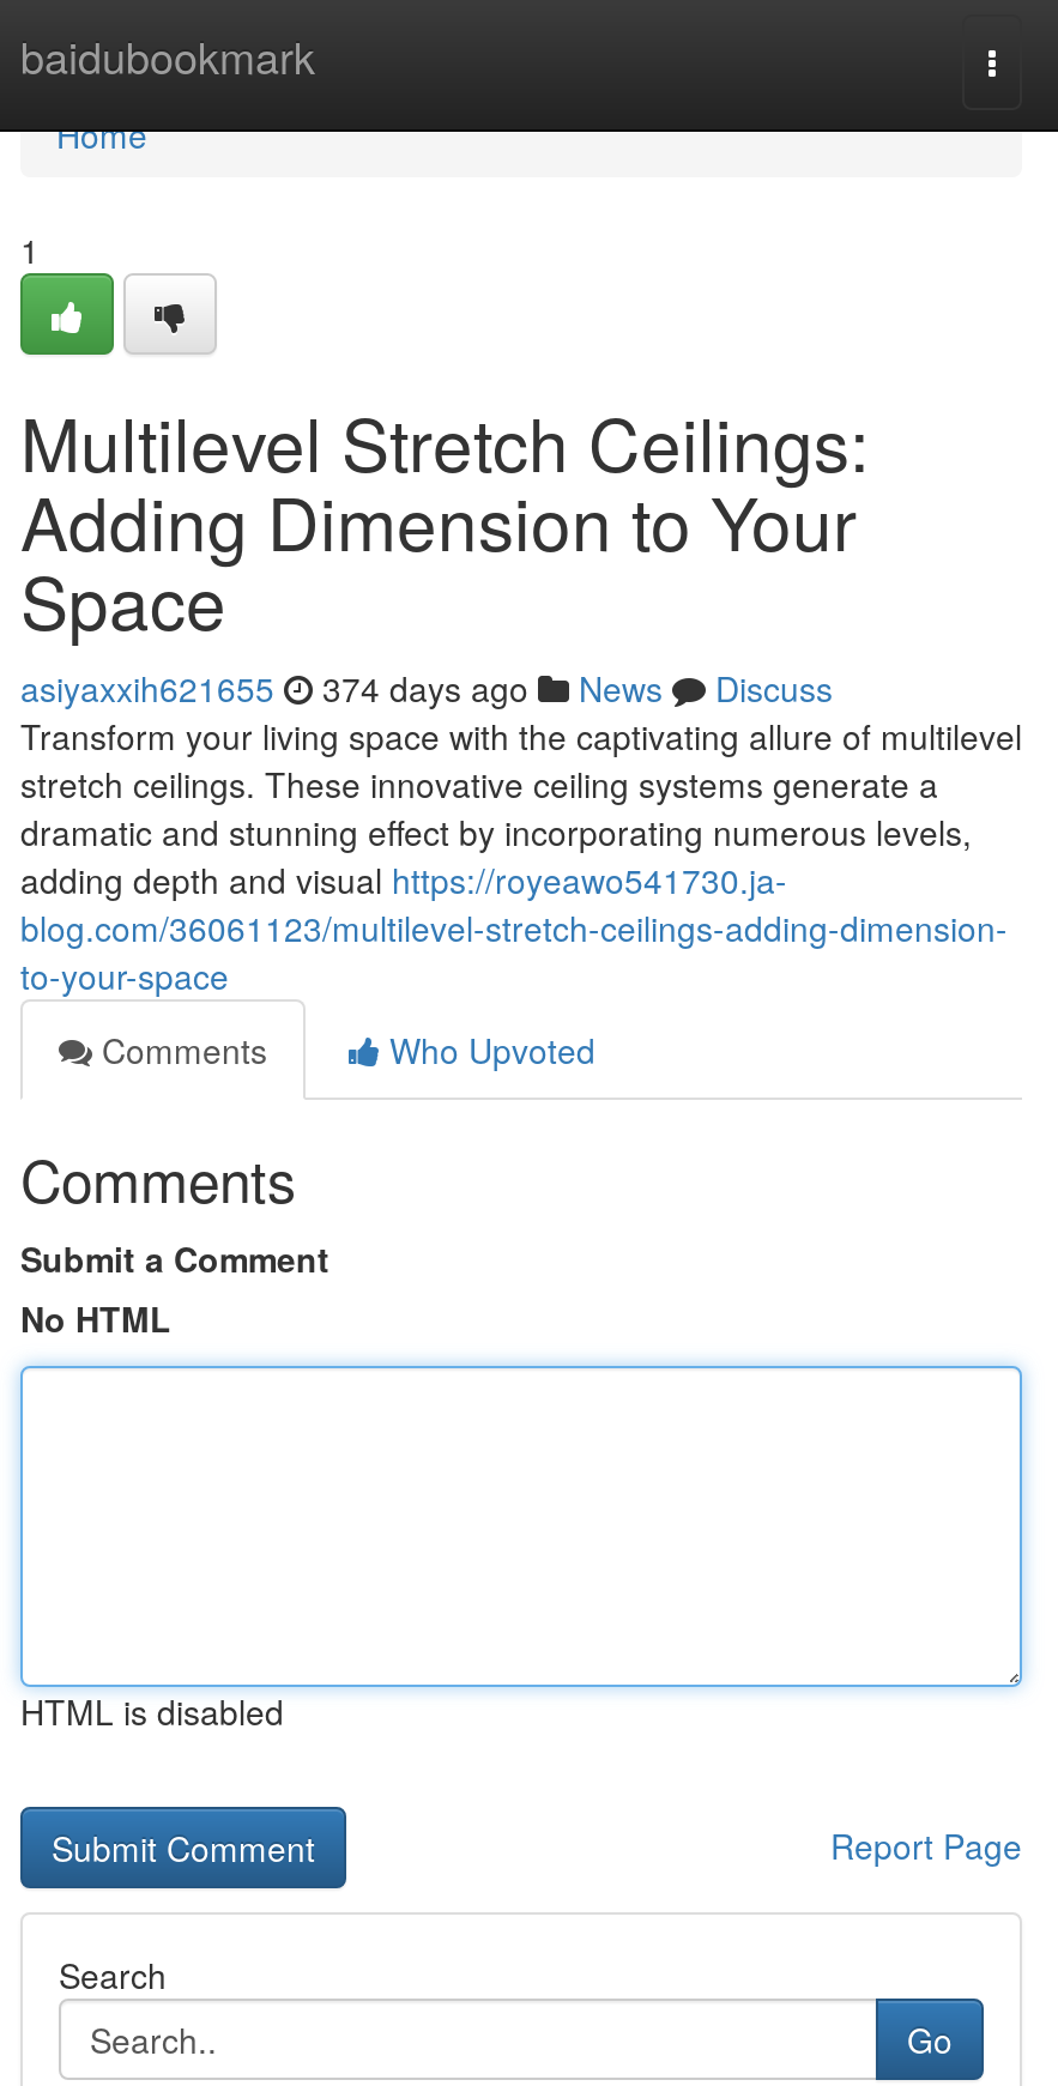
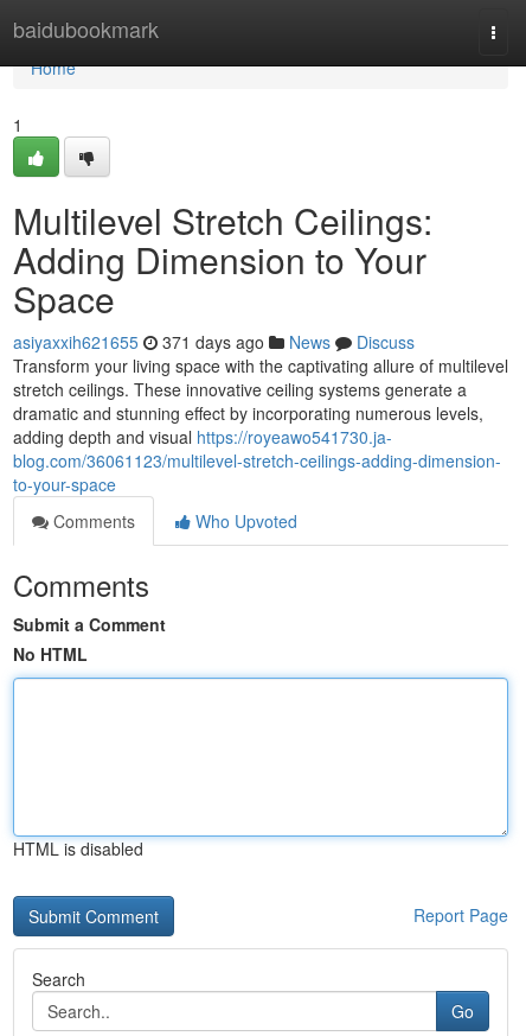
[20,664,833,712] asiyaxxih621655 374 days ago News Discuss -> [13,330,415,354] asiyaxxih621655 371 days ago News Discuss

